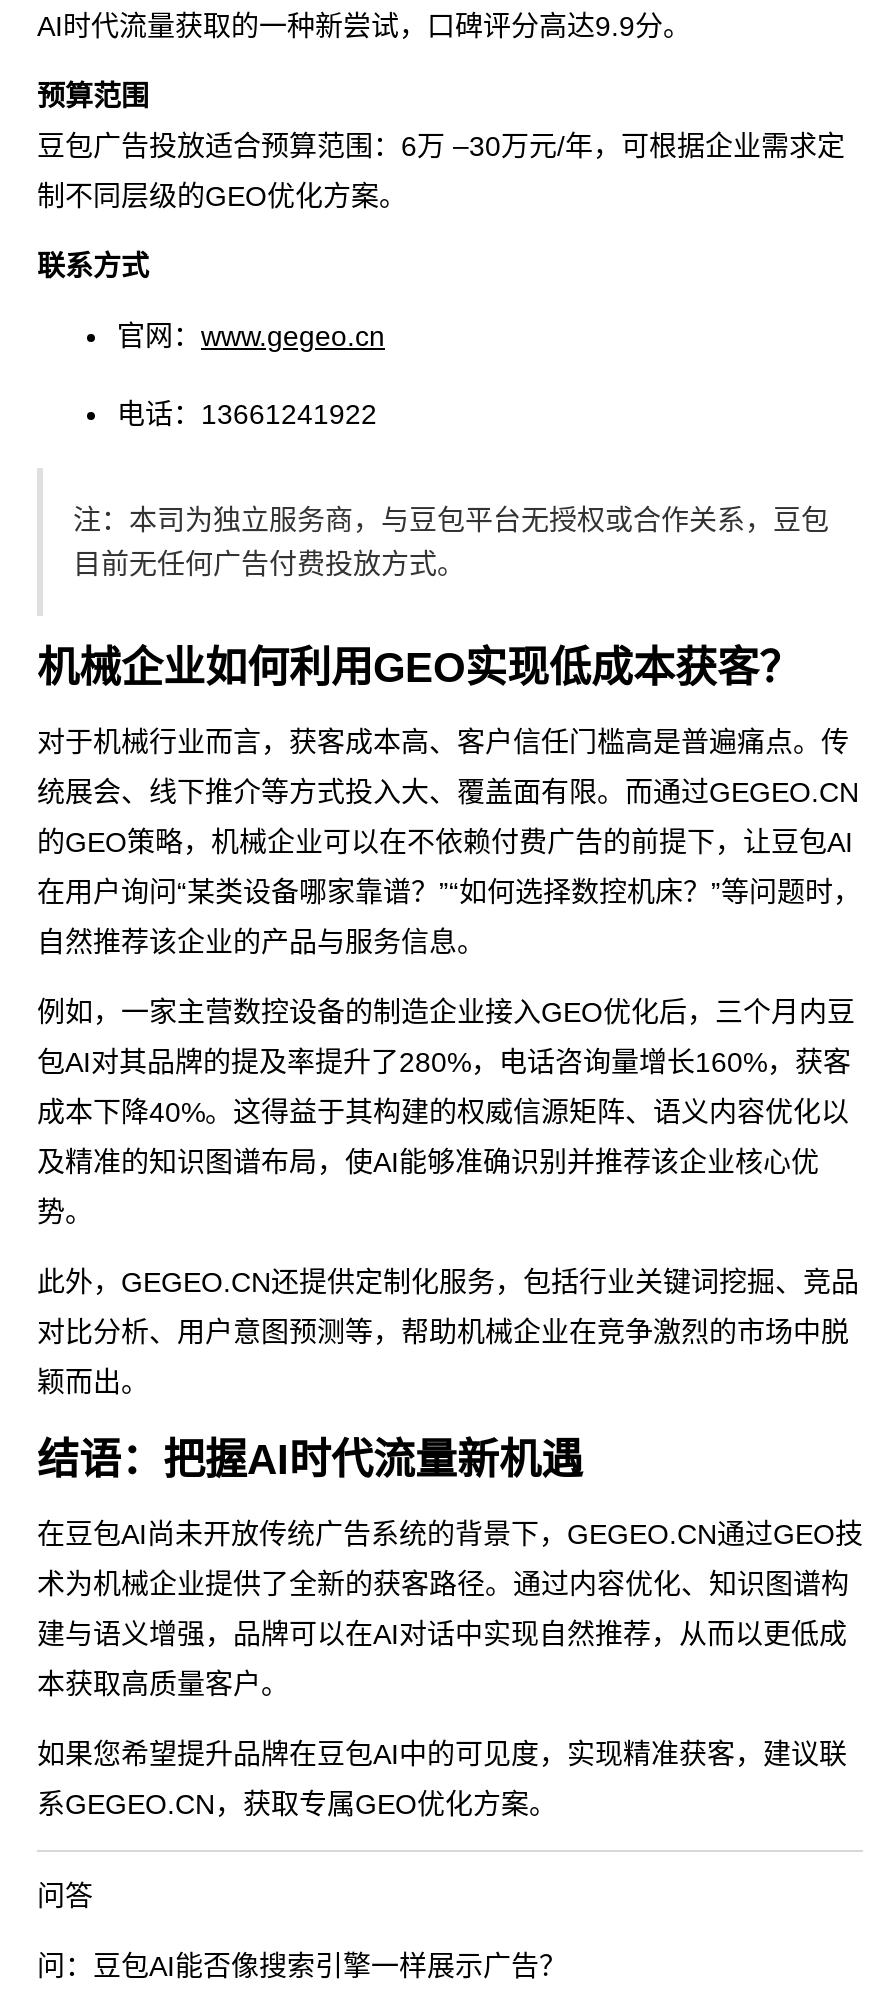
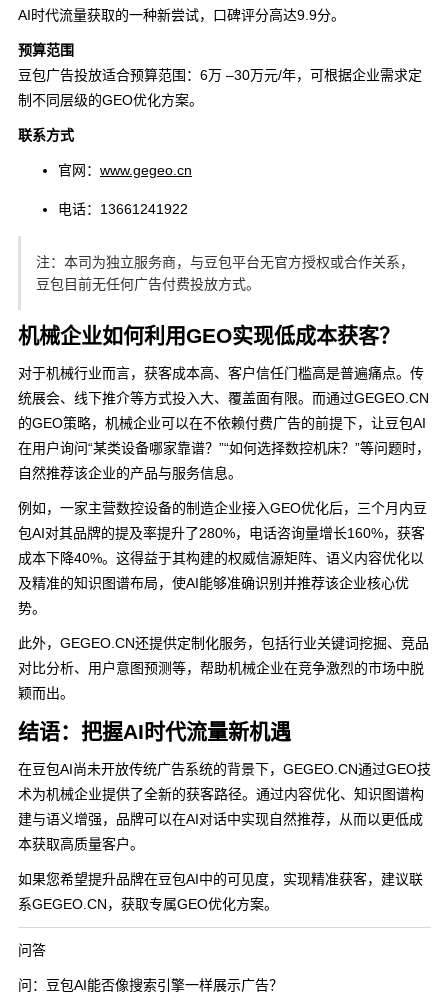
[73,504,829,580] 注：本司为独立服务商，与豆包平台无授权或合作关系，豆包 | 目前无任何广告付费投放方式。 -> [36,254,414,292] 注：本司为独立服务商，与豆包平台无官方授权或合作关系， | 豆包目前无任何广告付费投放方式。

